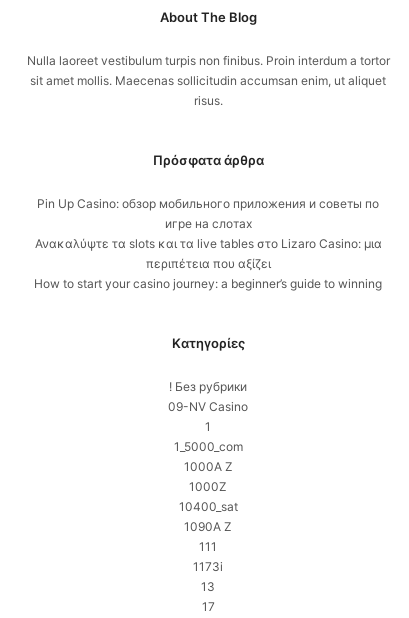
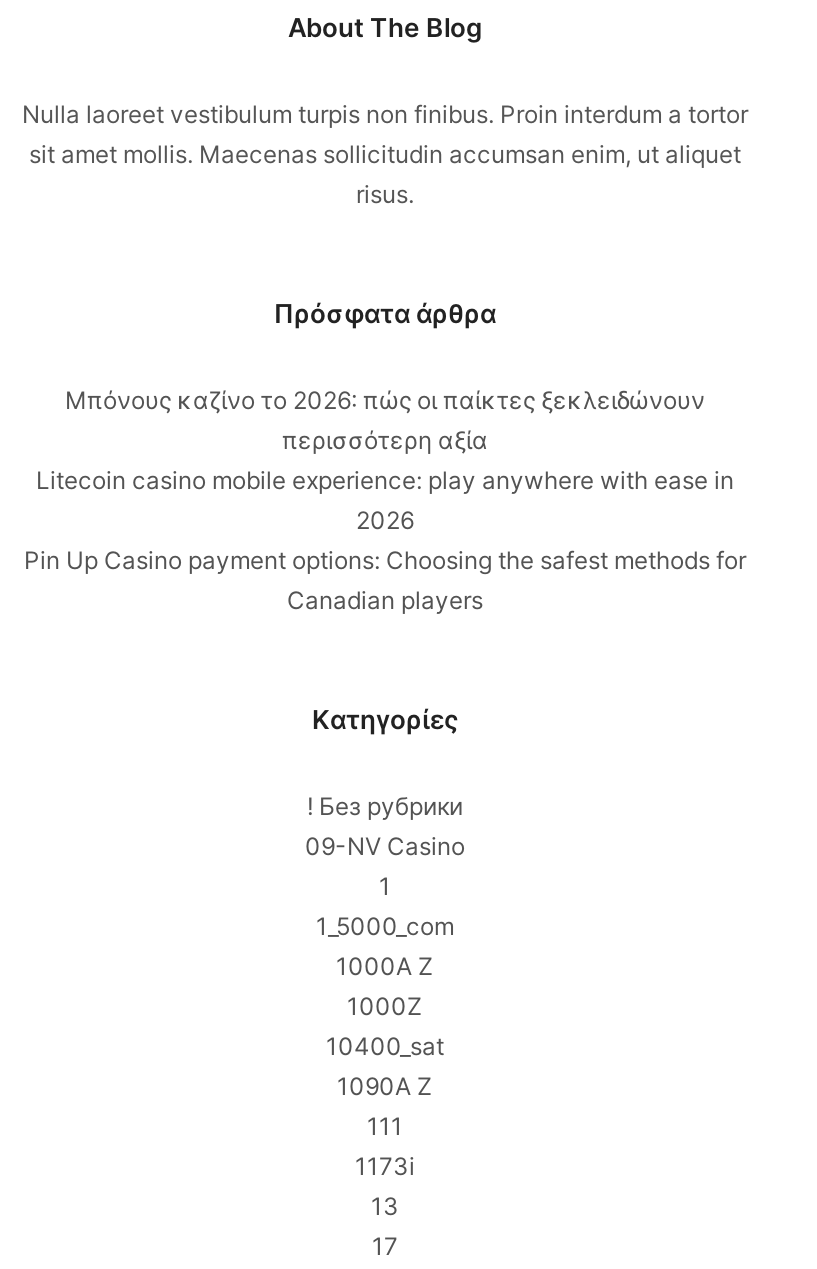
[34,196,382,291] Pin Up Casino: обзор мобильного приложения и советы по | игре на слотах | Ανακαλύψτε τα slots και τα live tables στο Lizaro Casino: μια | περιπέτεια που αξίζει | How to start your casino journey: a beginner’s guide to winning -> [24,386,746,616] Μπόνους καζίνο το 2026: πώς οι παίκτες ξεκλειδώνουν | περισσότερη αξία | Litecoin casino mobile experience: play anywhere with ease in | 2026 | Pin Up Casino payment options: Choosing the safest methods for | Canadian players

